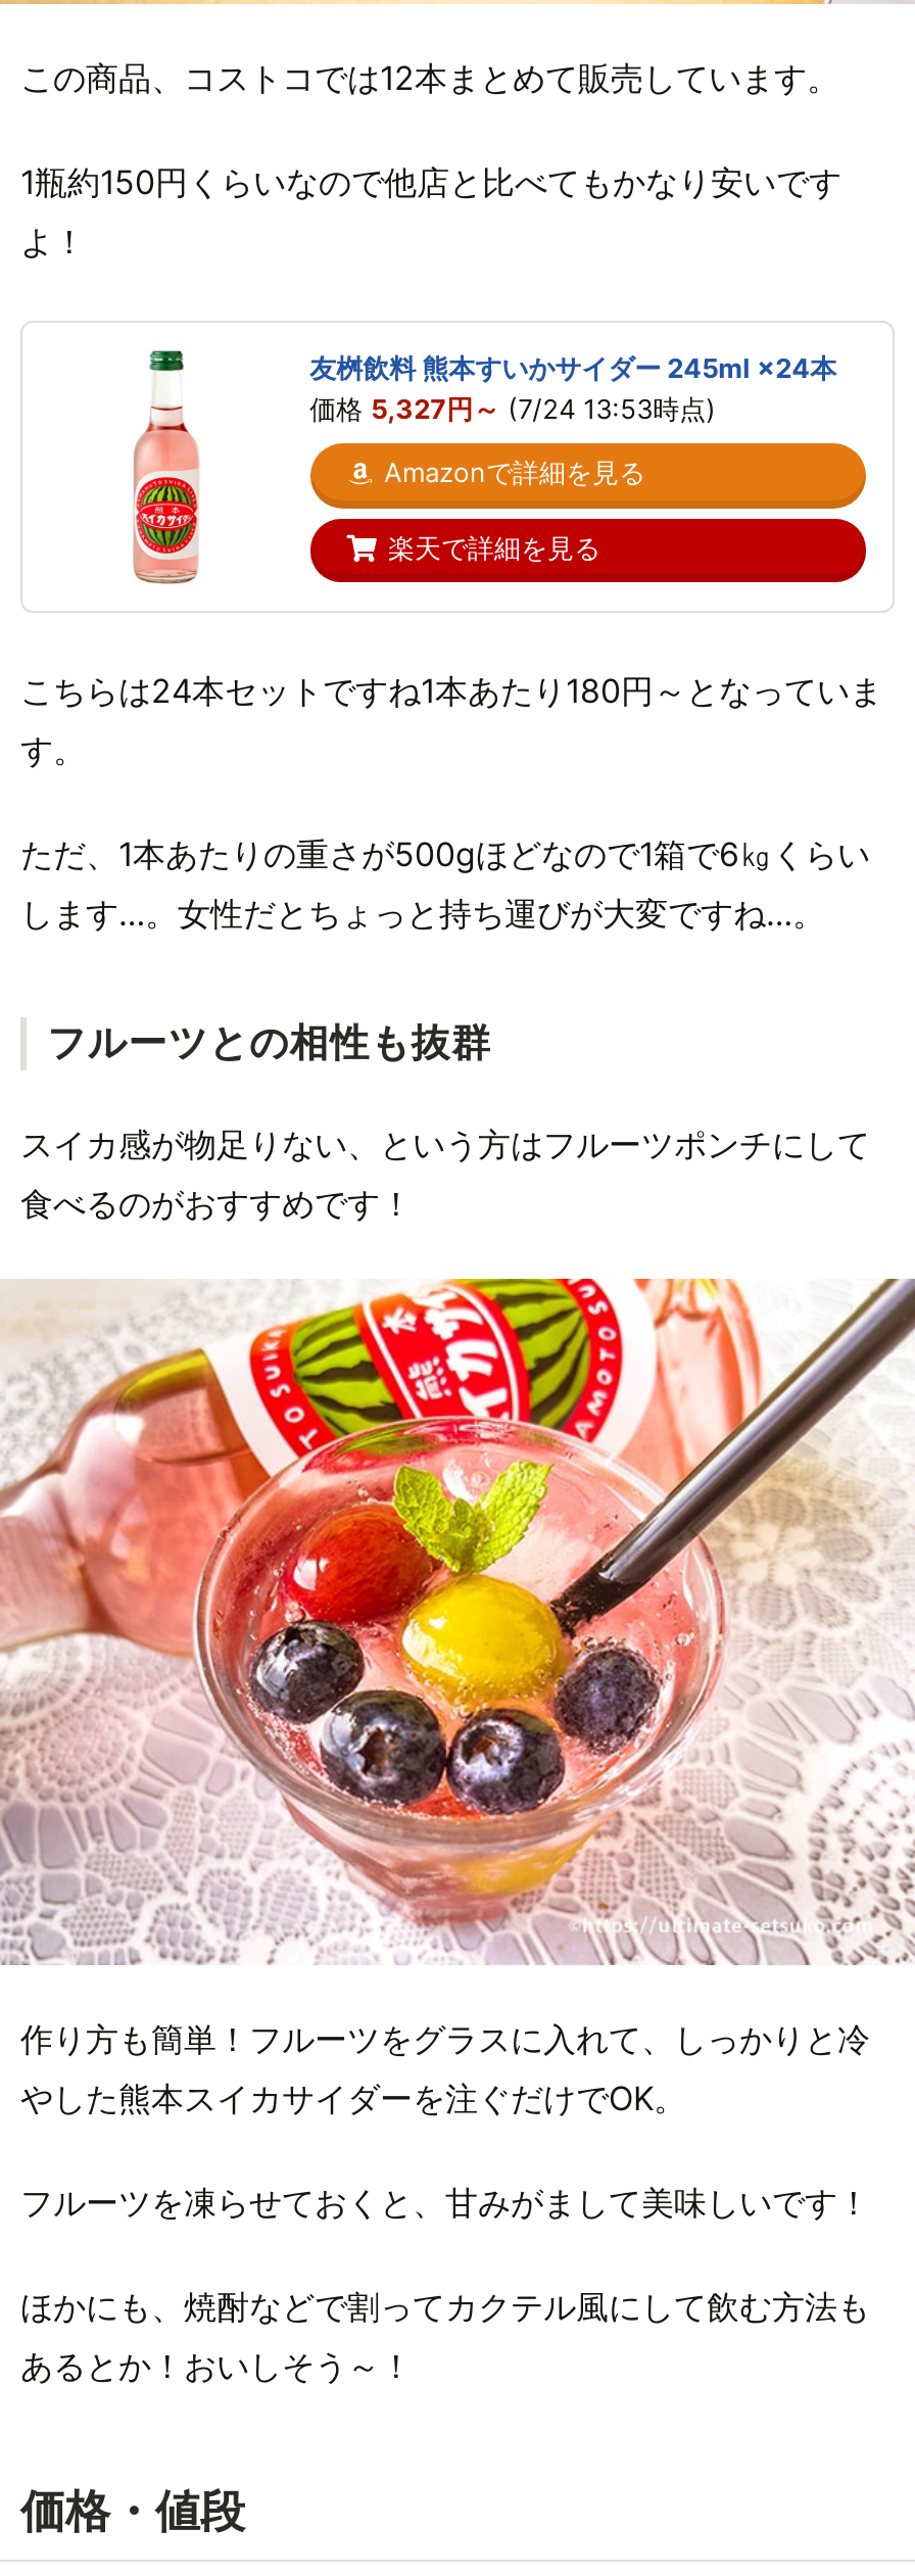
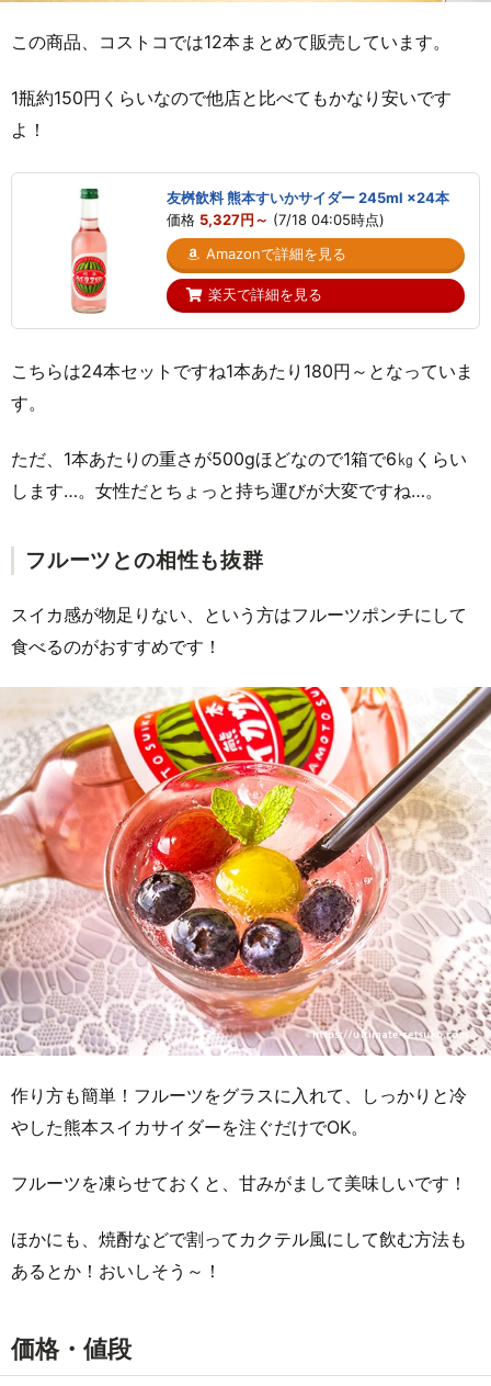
[310,393,716,426] 価格5,327円～(7/24 13:53時点) -> [166,211,384,229] 価格5,327円～(7/18 04:05時点)

